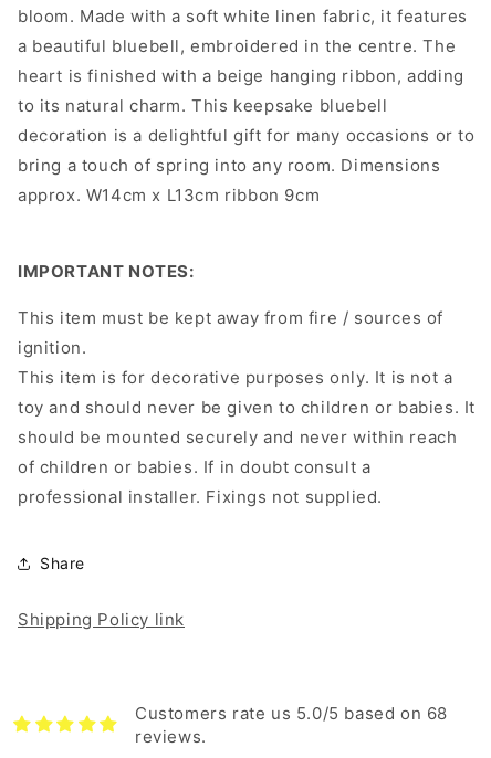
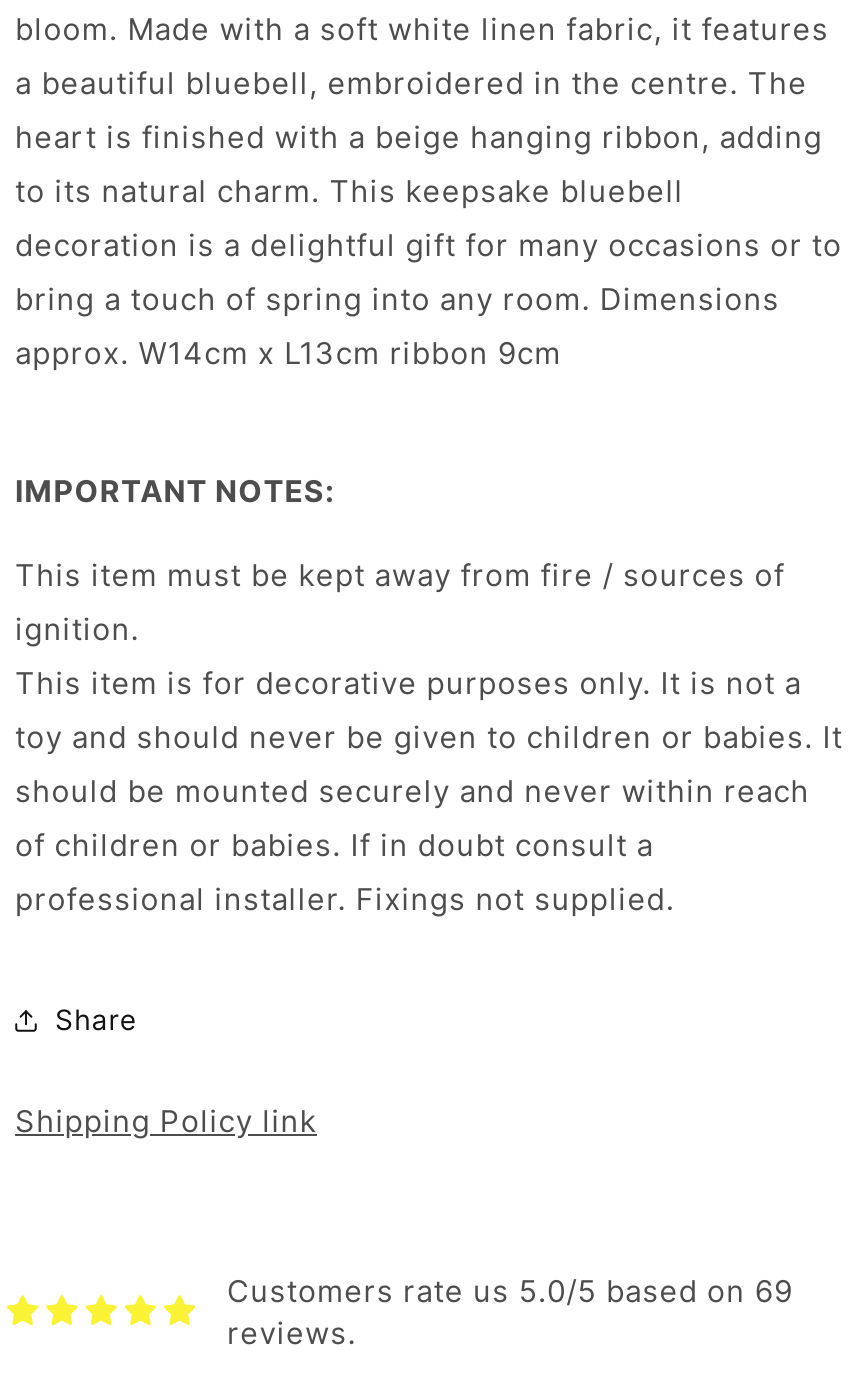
[135,703,448,724] Customers rate us 5.0/5 based on 68 -> [227,1272,793,1310] Customers rate us 5.0/5 based on 69

